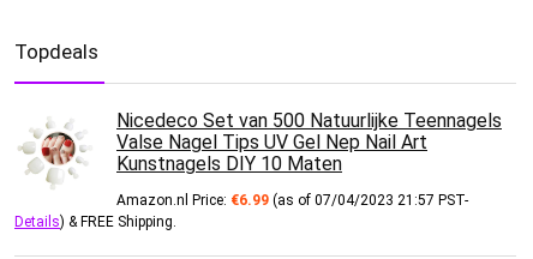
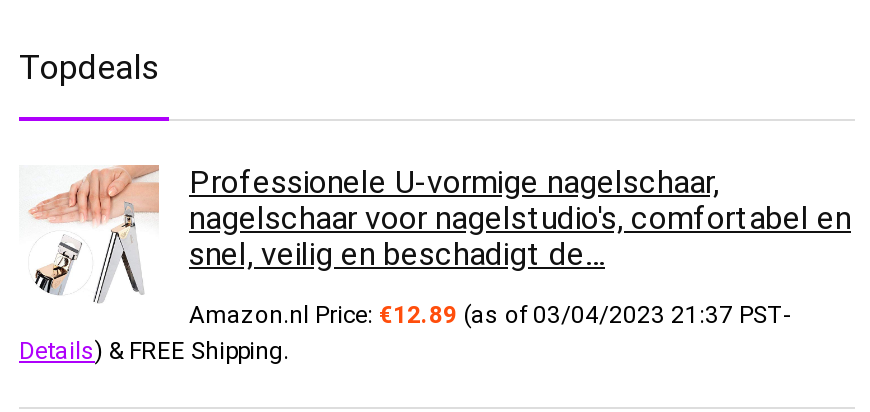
[18,109,502,193] [image] | Nicedeco Set van 500 Natuurlijke Teennagels | Valse Nagel Tips UV Gel Nep Nail Art | Kunstnagels DIY 10 Maten -> [25,163,851,305] [image] | Professionele U-vormige nagelschaar, | nagelschaar voor nagelstudio's, comfortabel en | snel, veilig en beschadigt de…
[116,192,468,209] Amazon.nl Price: €6.99 (as of 07/04/2023 21:57 PST- -> [189,302,789,330] Amazon.nl Price: €12.89 (as of 03/04/2023 21:37 PST-

